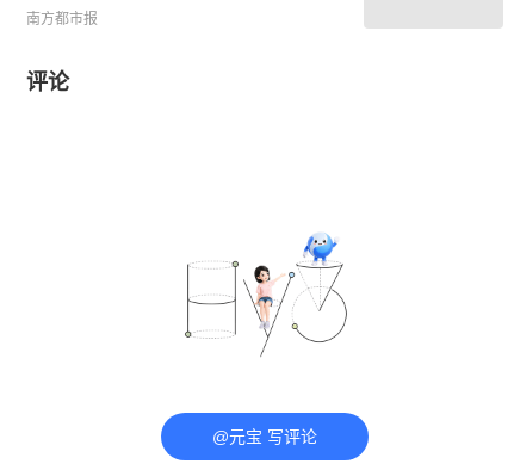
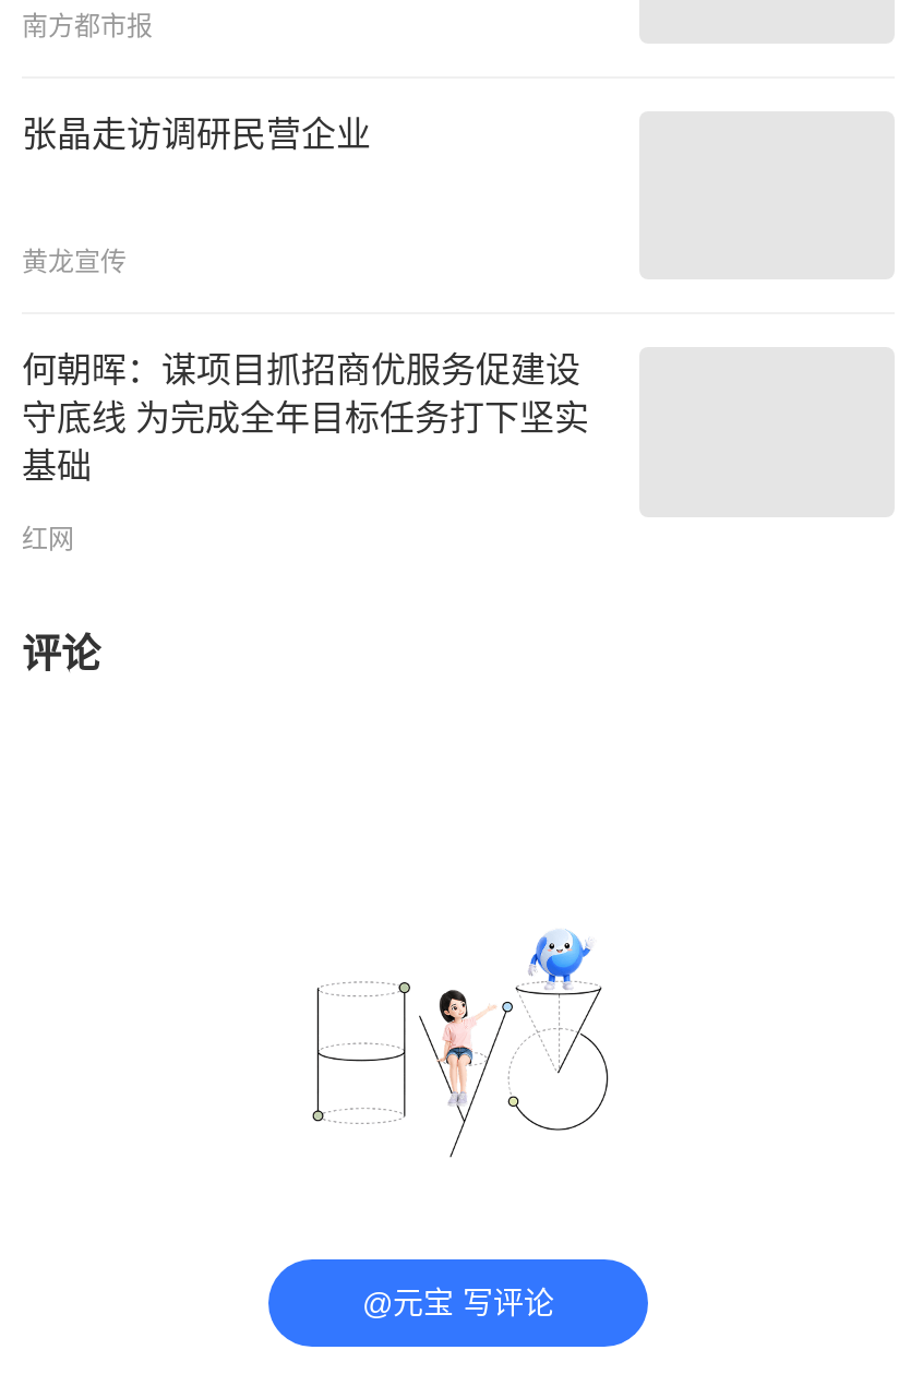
none -> [22,115,371,152] 张晶走访调研民营企业
none -> [22,248,589,555] 黄龙宣传 | 何朝晖：谋项目抓招商优服务促建设 | 守底线 为完成全年目标任务打下坚实 | 基础 | 红网

